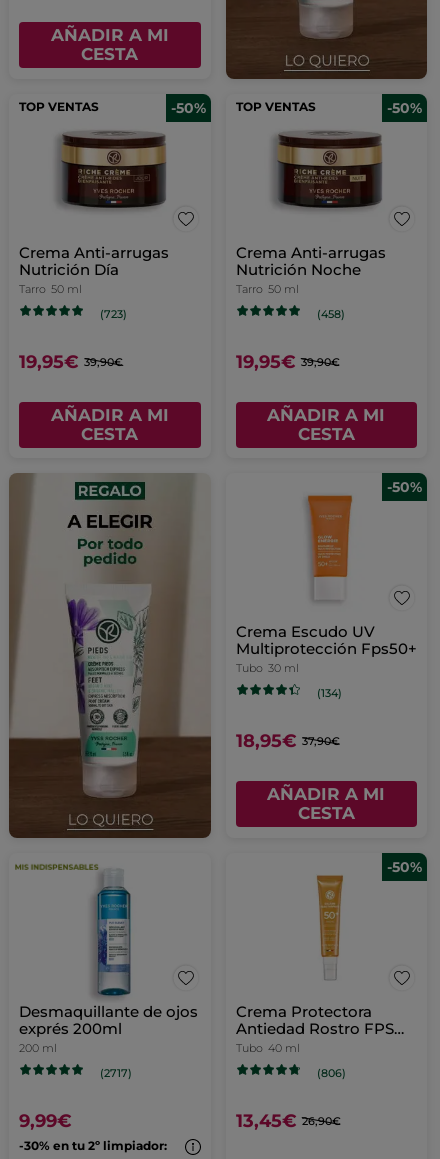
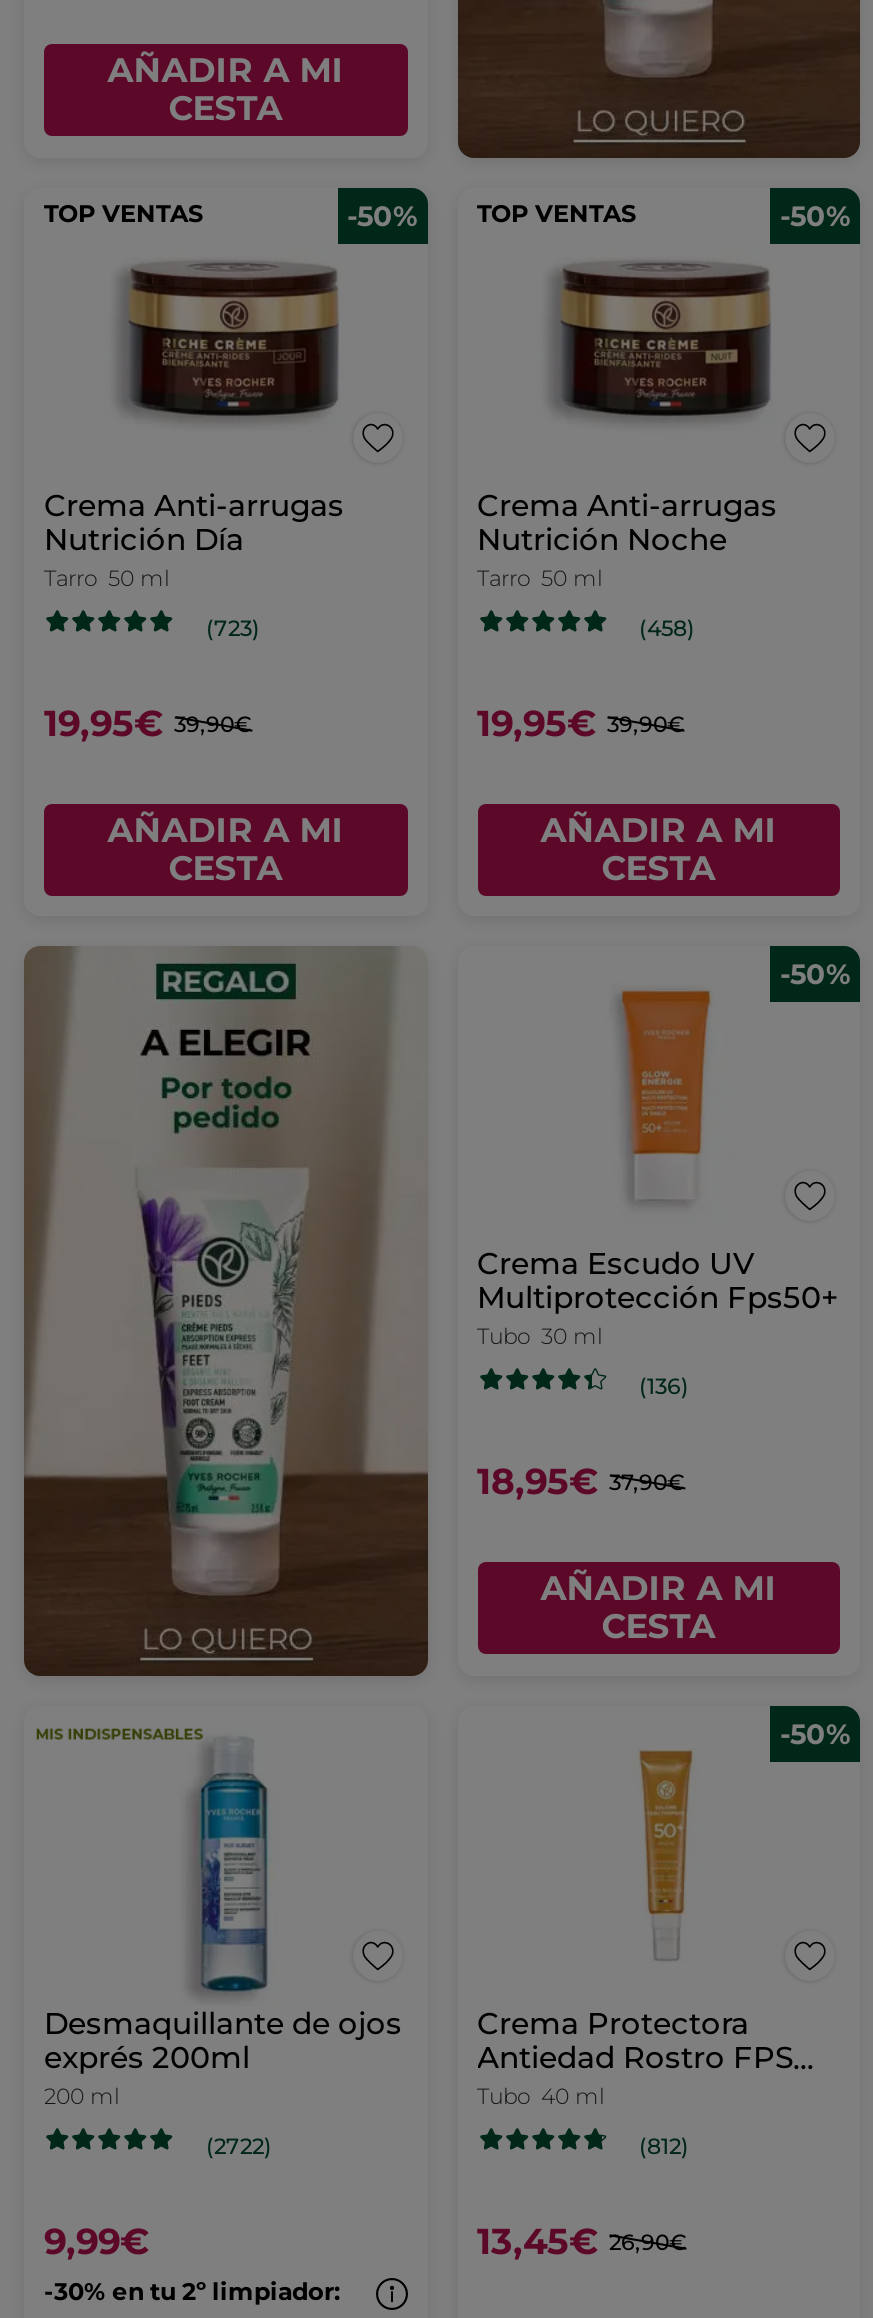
[316,686,341,700] (134) -> [639,1373,689,1401] (136)
[100,1066,132,1080] (2717) -> [206,2133,272,2161] (2722)
[316,1066,345,1080] (806) -> [639,2133,689,2161] (812)

